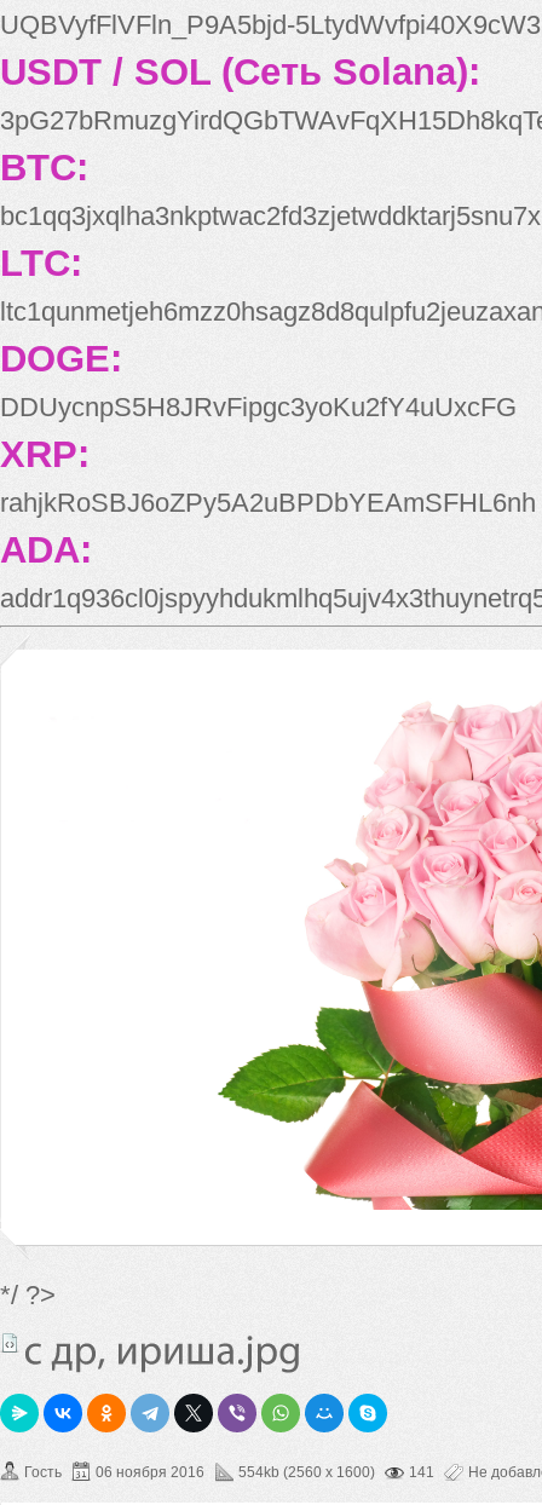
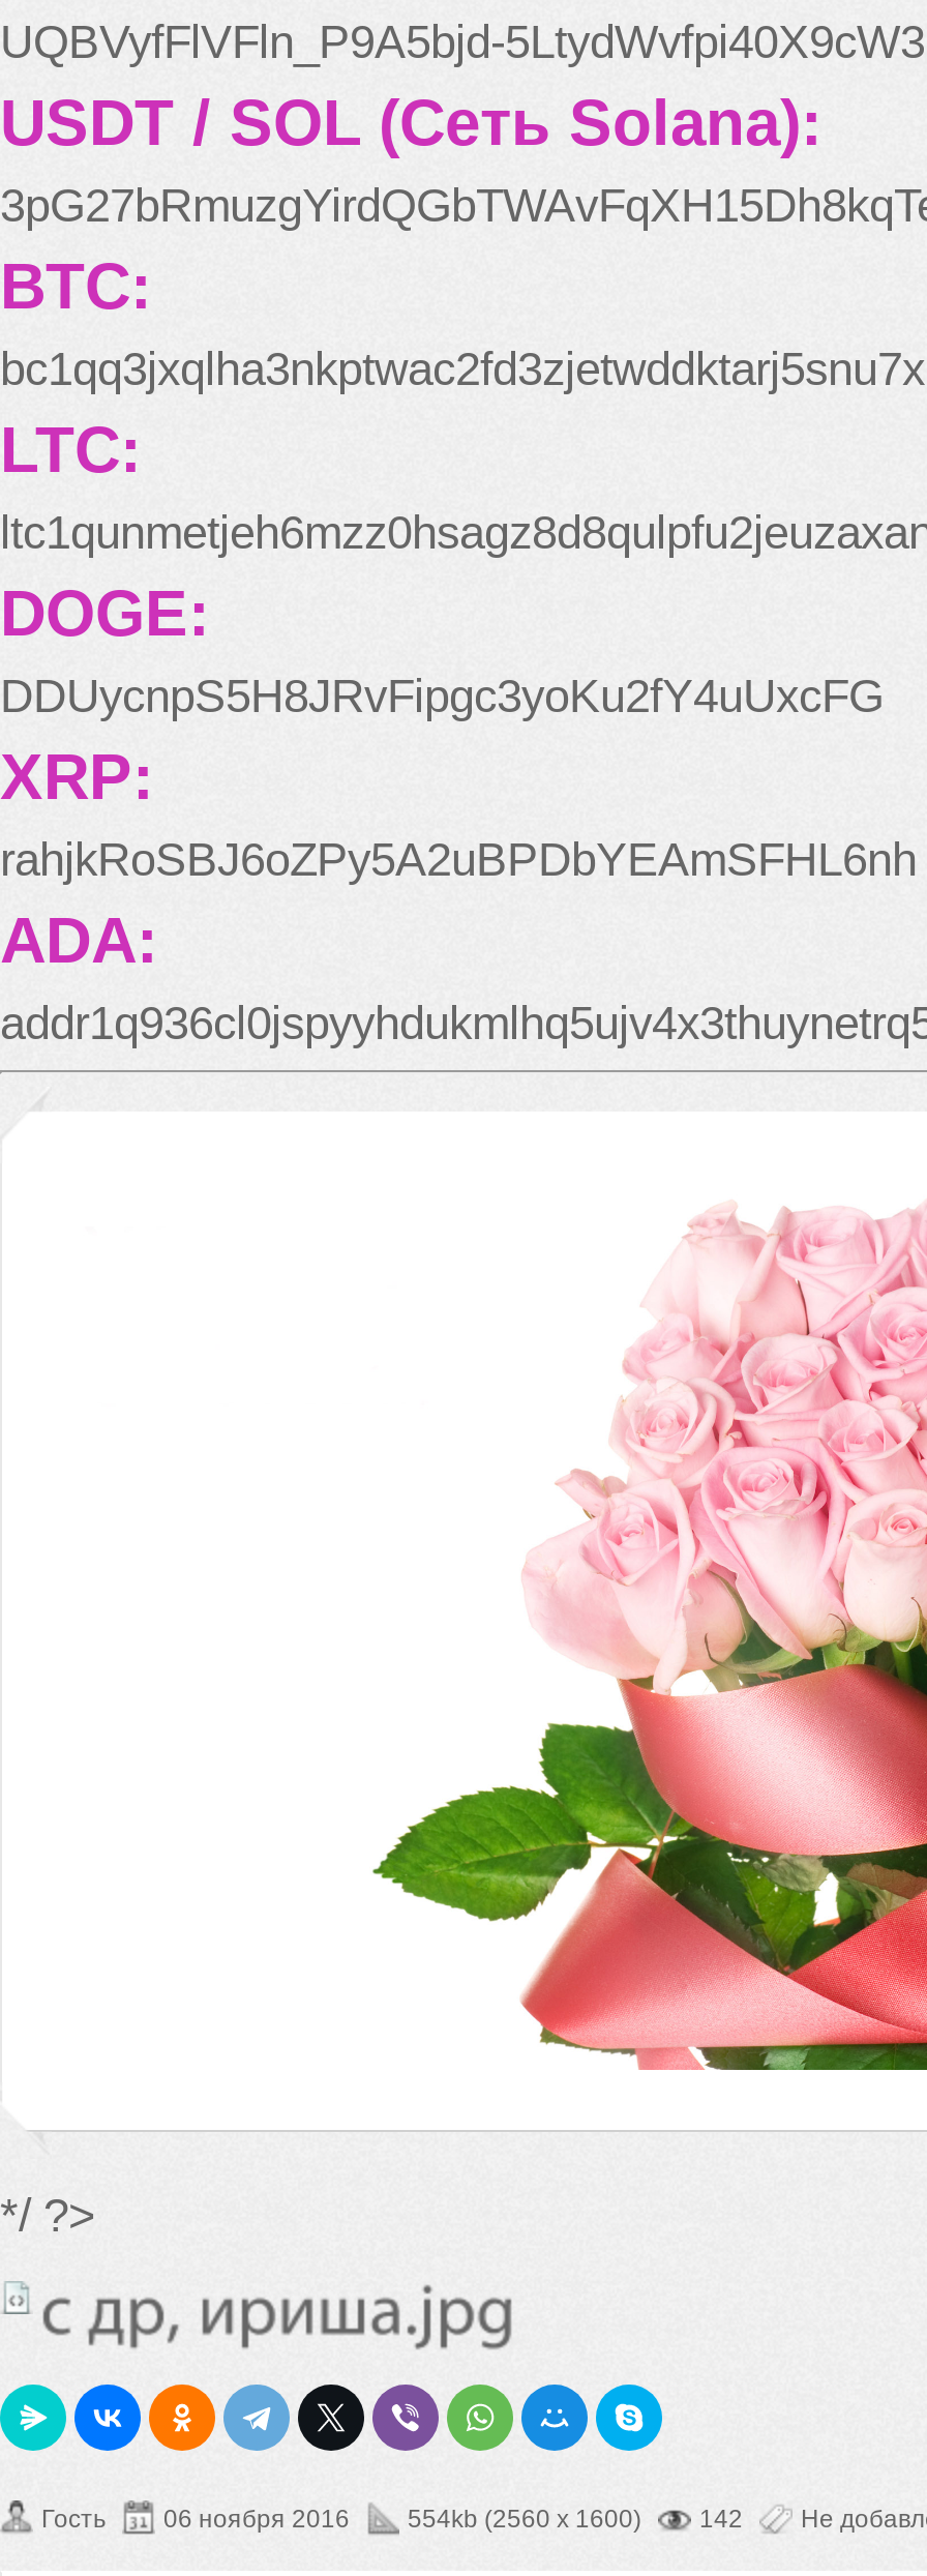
[409,1463,434,1480] 141 -> [699,2504,743,2533] 142

